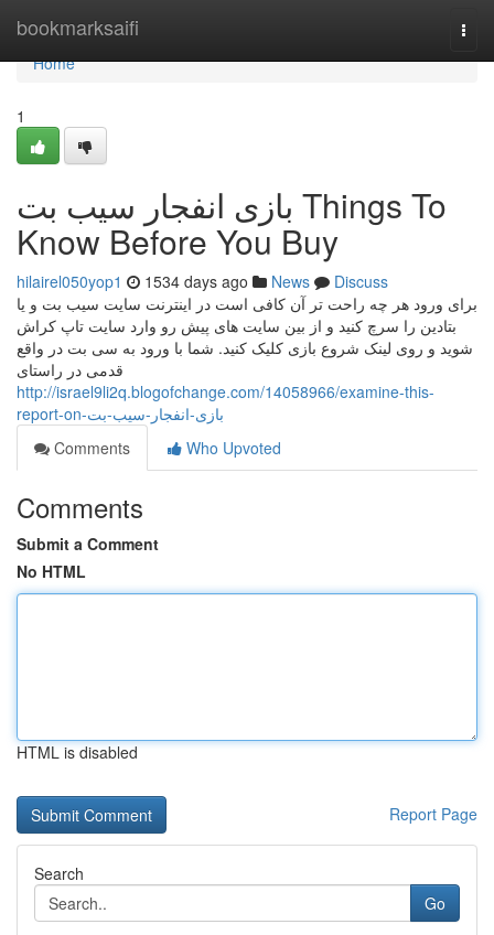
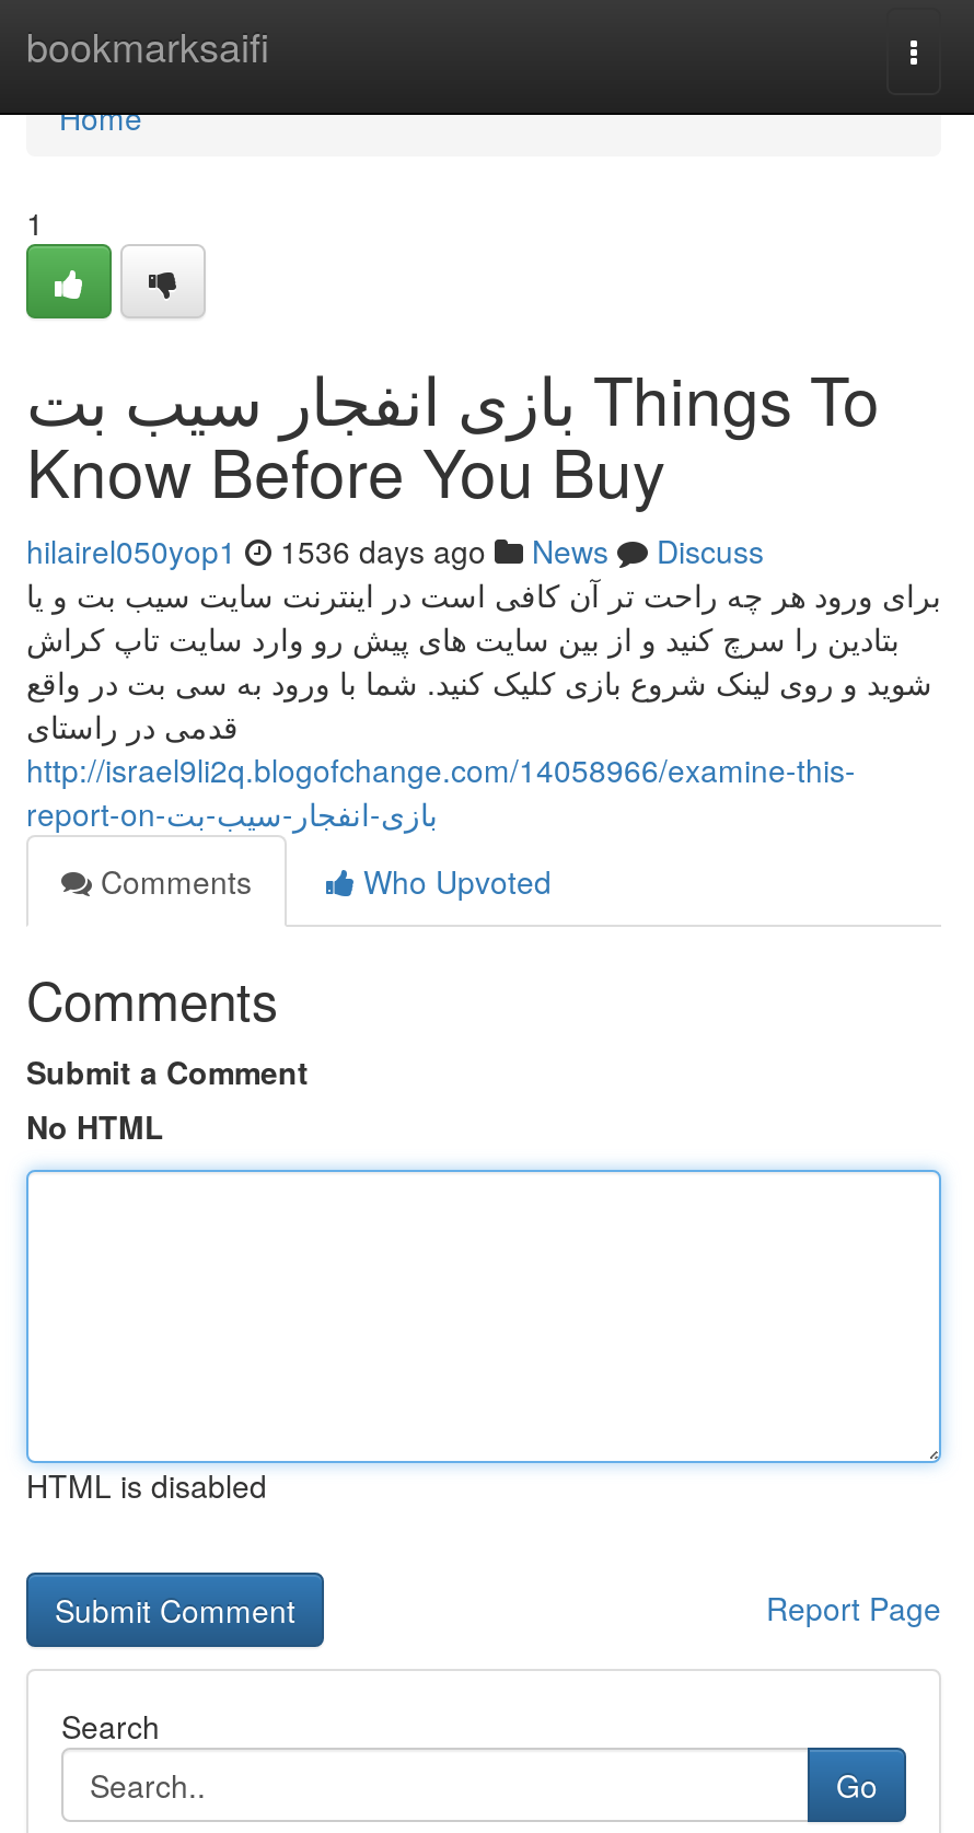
[17,270,388,292] hilairel050yop1 1534 days ago News Discuss -> [26,529,764,572] hilairel050yop1 1536 days ago News Discuss

